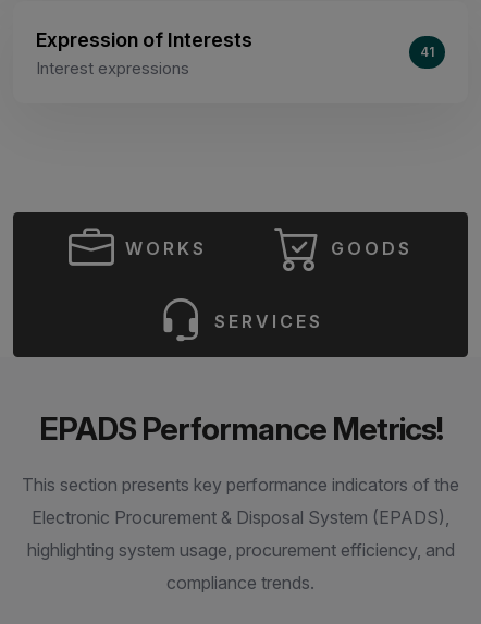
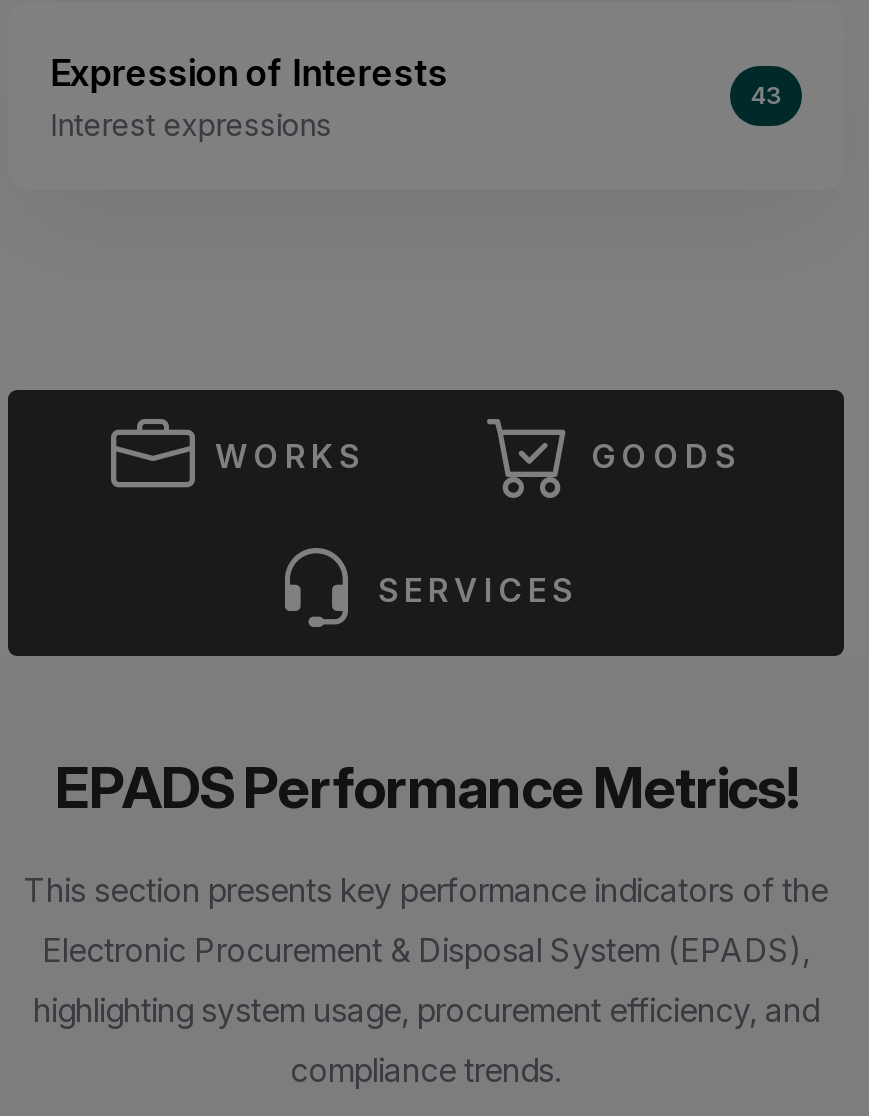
[420,43,434,60] 41 -> [750,80,782,110] 43

